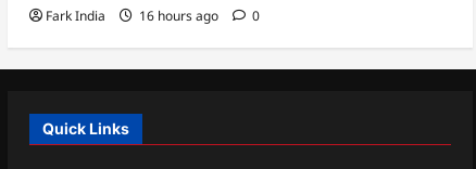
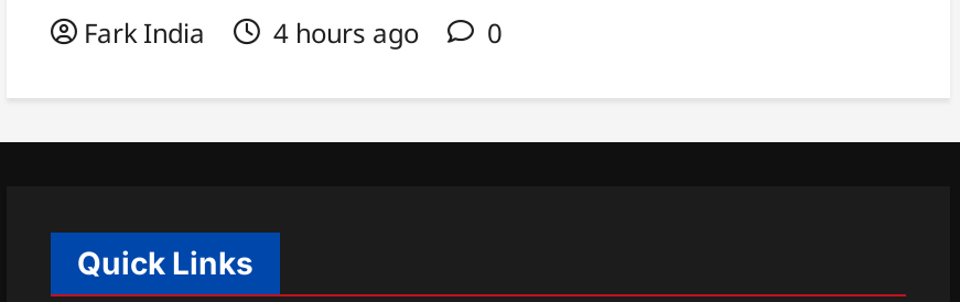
[46,6,260,25] Fark India 16 hours ago 0 -> [84,13,503,51] Fark India 4 hours ago 0

